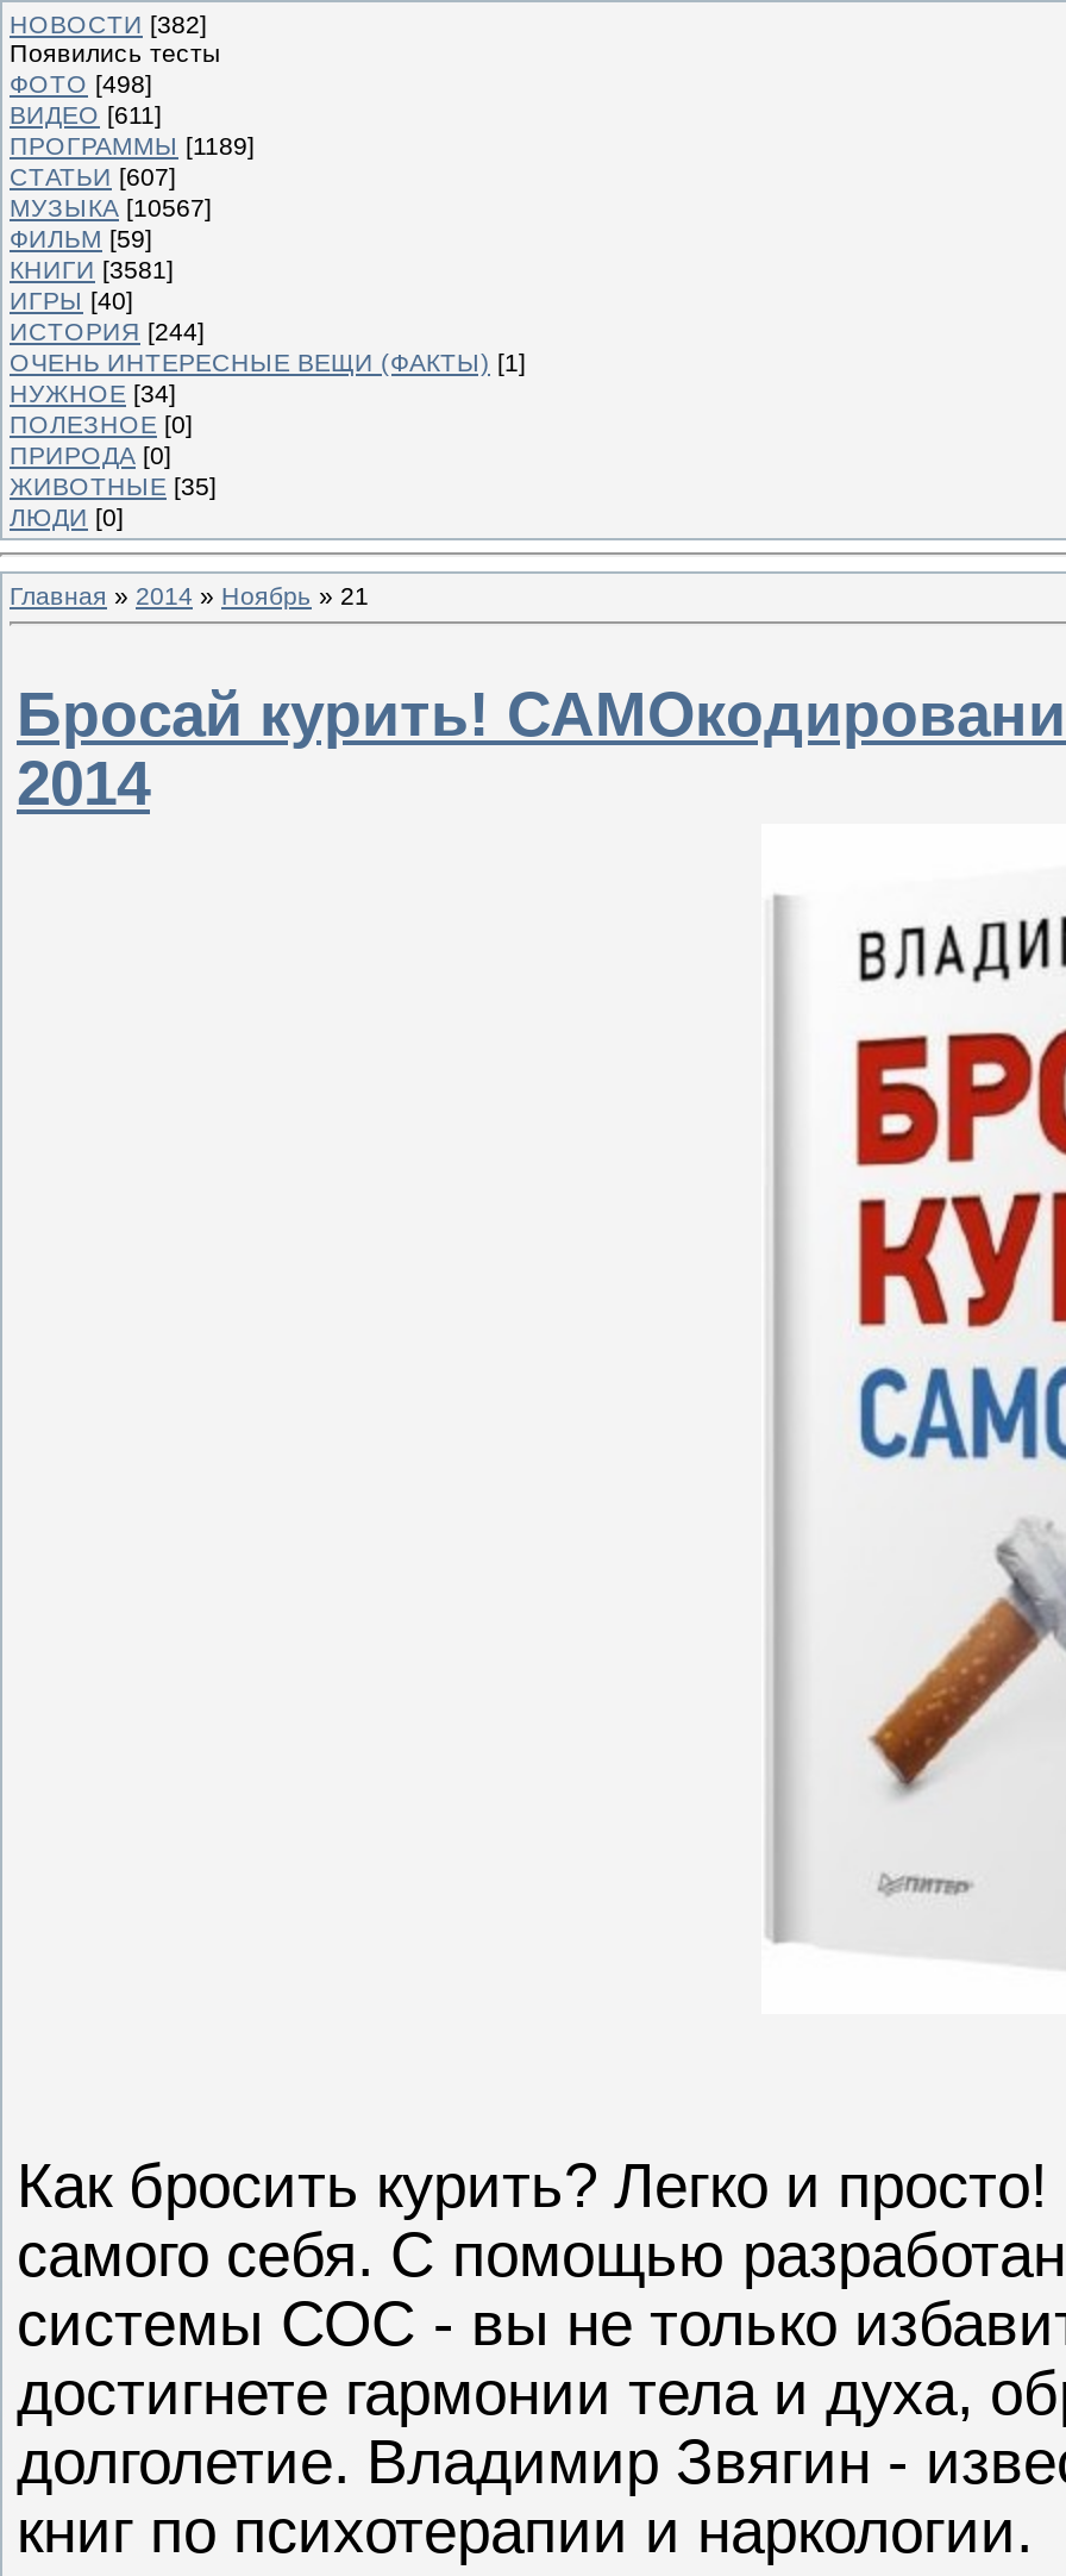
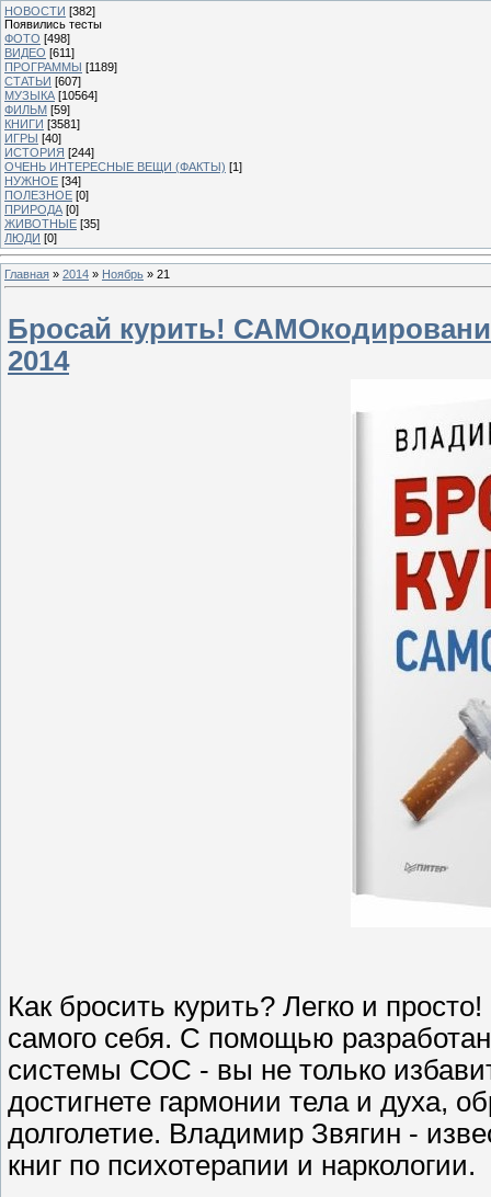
[10,193,212,221] МУЗЫКА [10567] -> [4,89,98,102] МУЗЫКА [10564]

